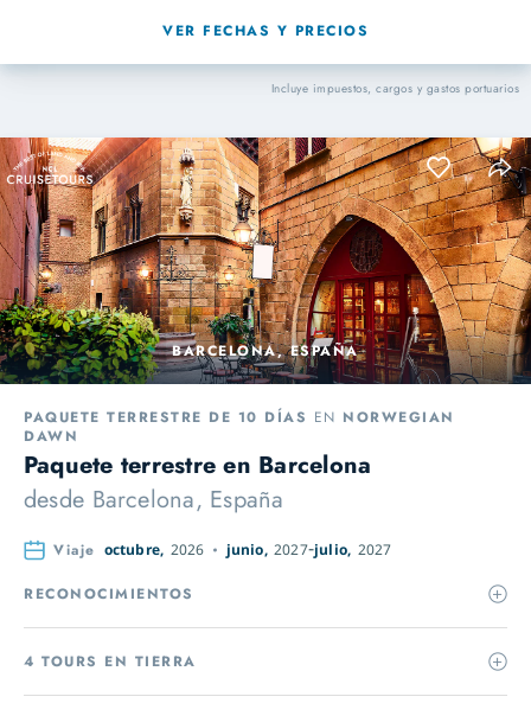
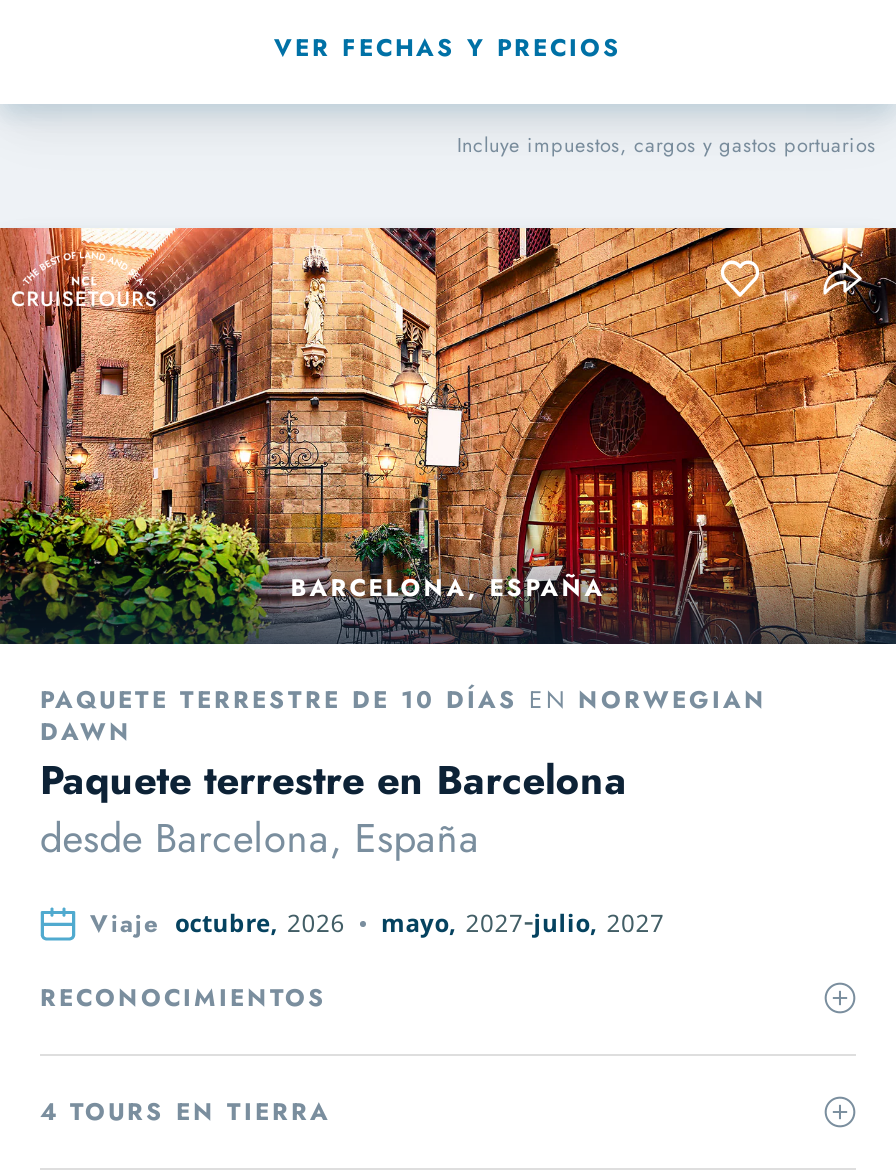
[53,539,392,561] Viaje octubre, 2026 junio, 2027 julio, 2027 -> [90,906,664,942] Viaje octubre, 2026 mayo, 2027 julio, 2027

